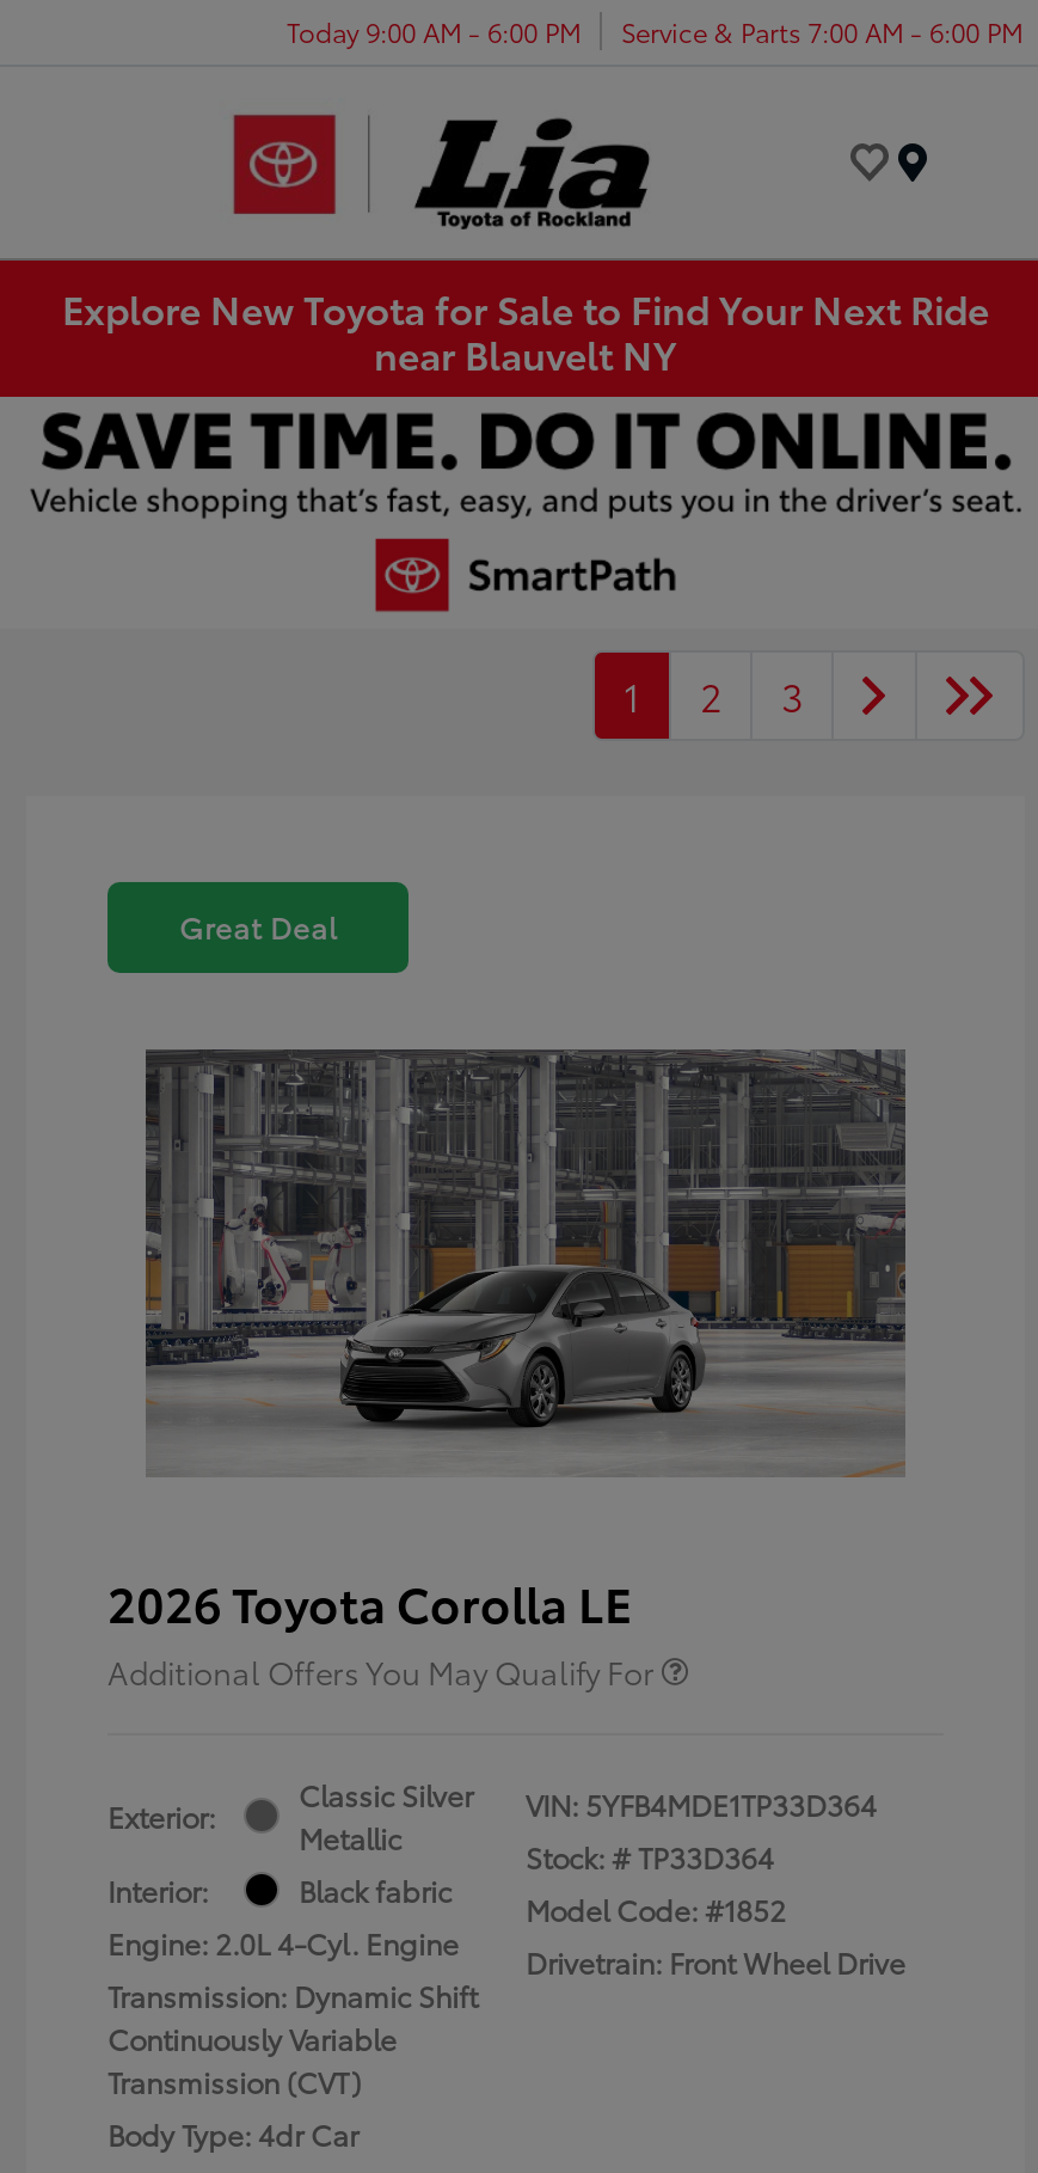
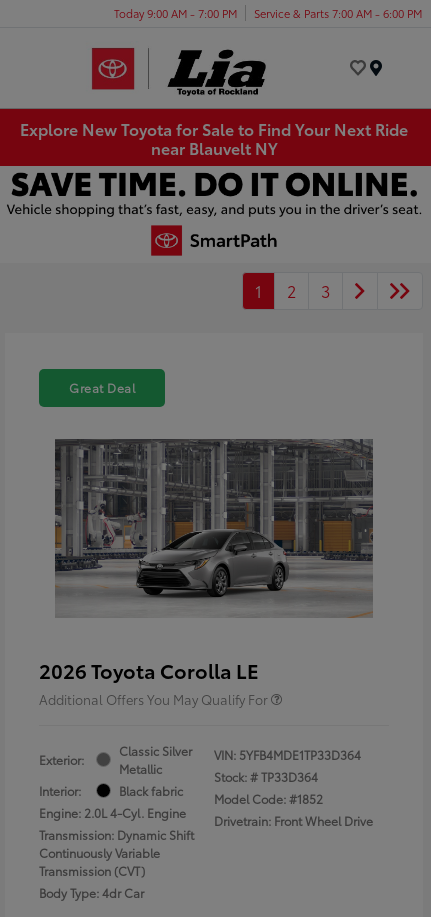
[287,11,1022,49] Today 9:00 AM - 6:00 PM Service & Parts 7:00 AM - 6:00 PM -> [114,4,422,20] Today 9:00 AM - 7:00 PM Service & Parts 7:00 AM - 6:00 PM

